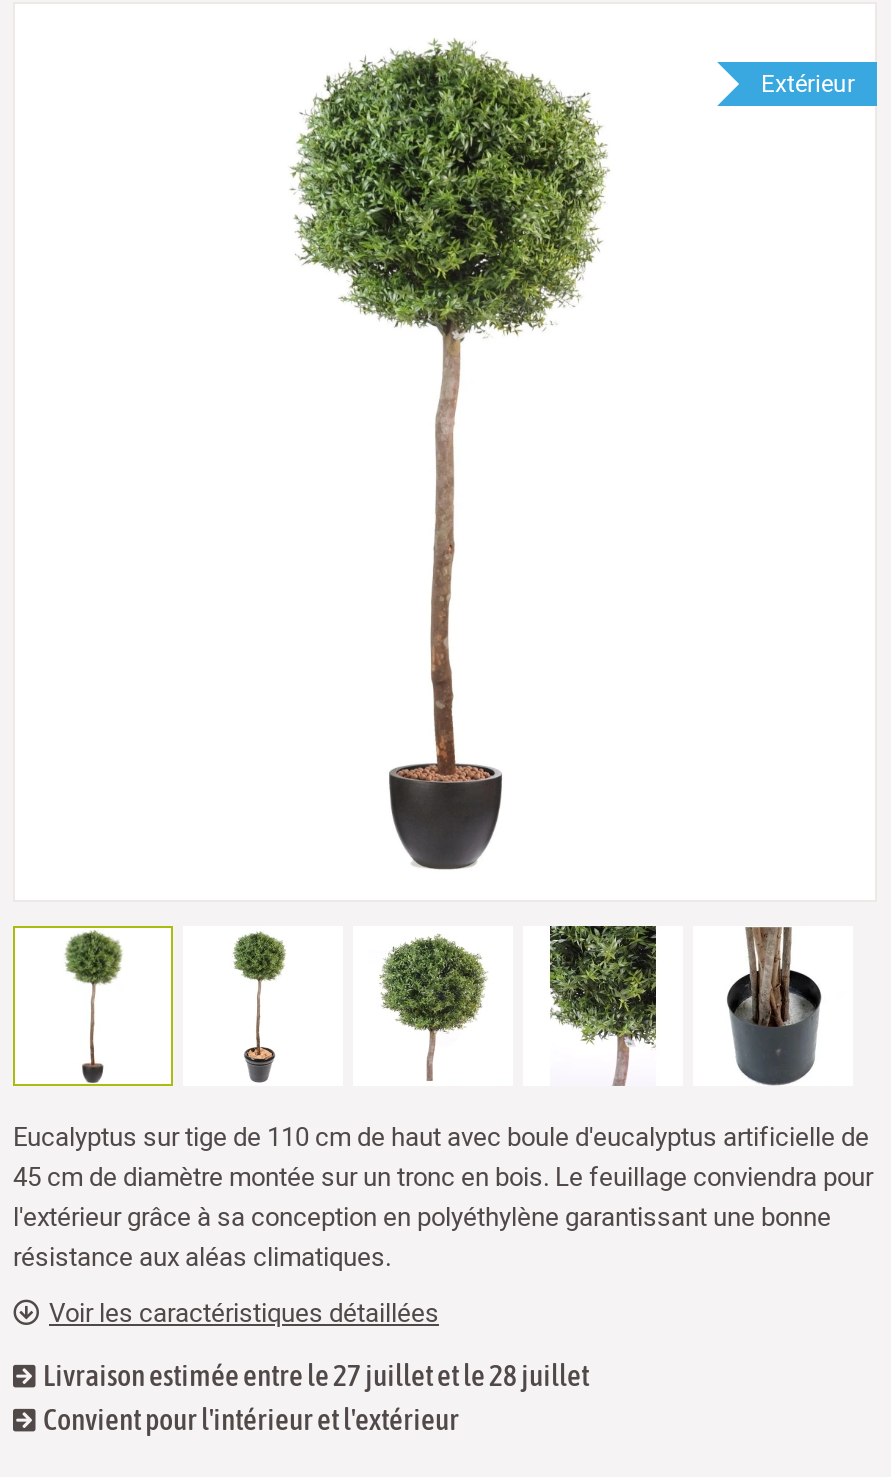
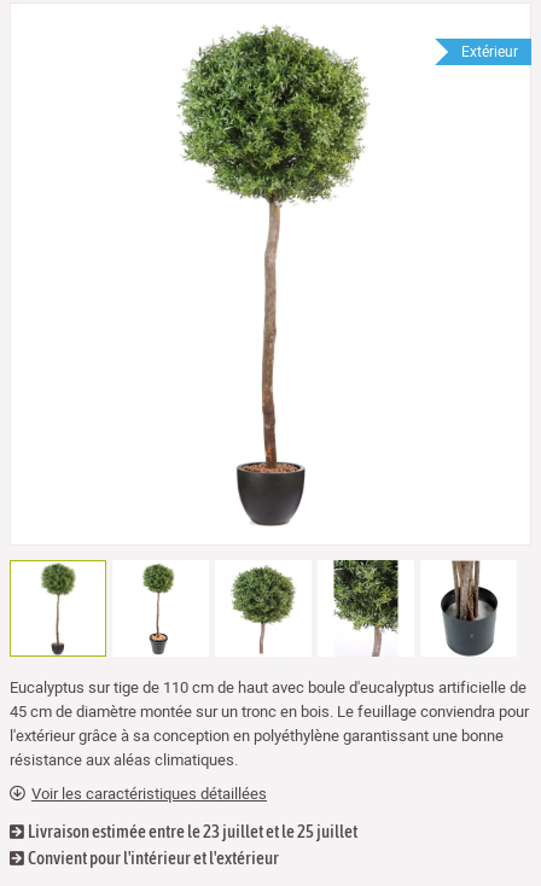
[39,1358,589,1392] Livraison estimée entre le 27 juillet et le 28 juillet -> [25,821,357,841] Livraison estimée entre le 23 juillet et le 25 juillet

